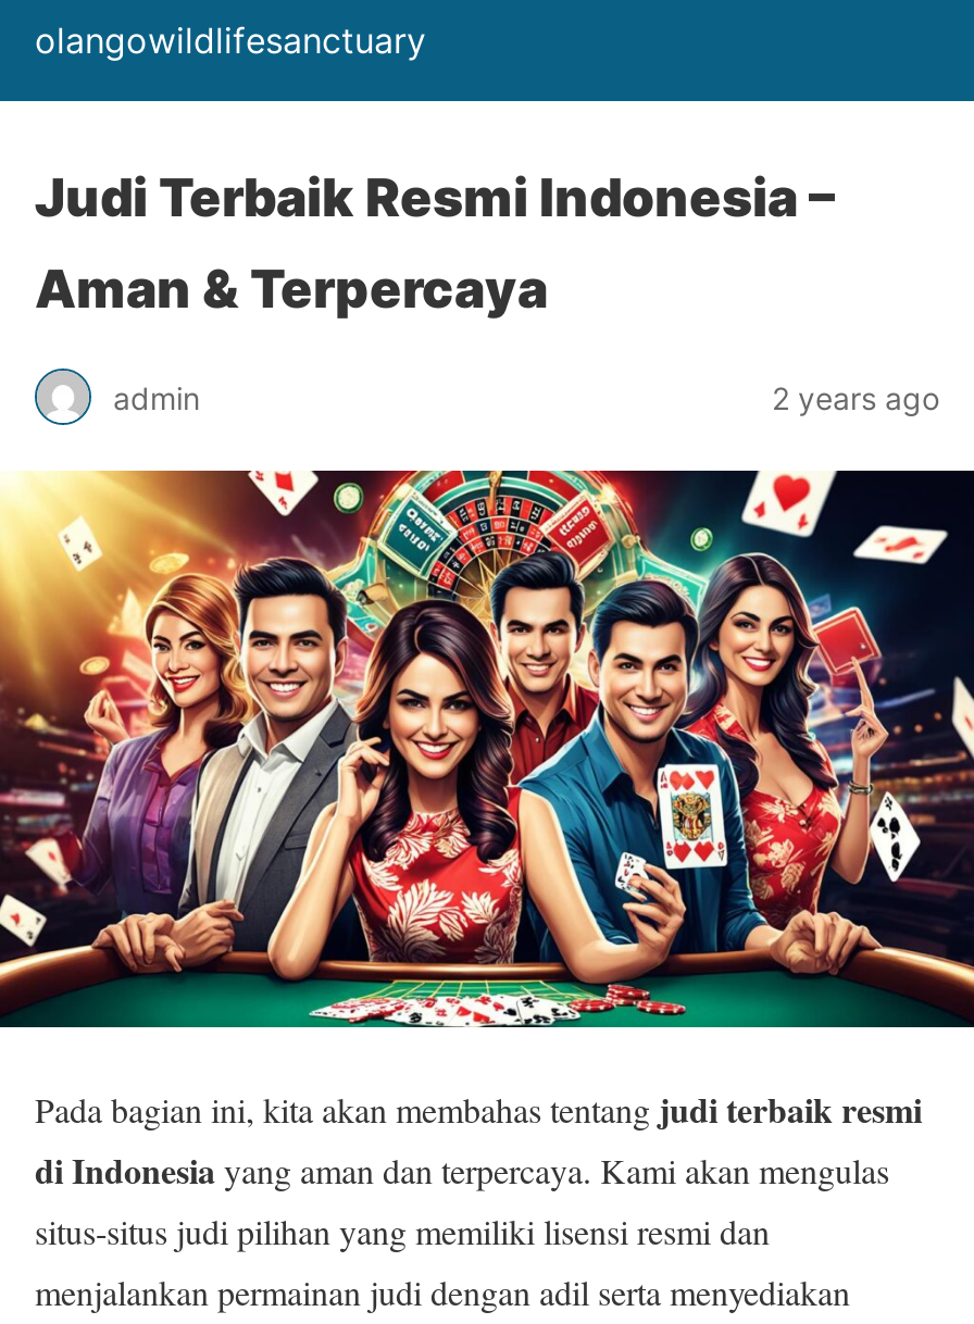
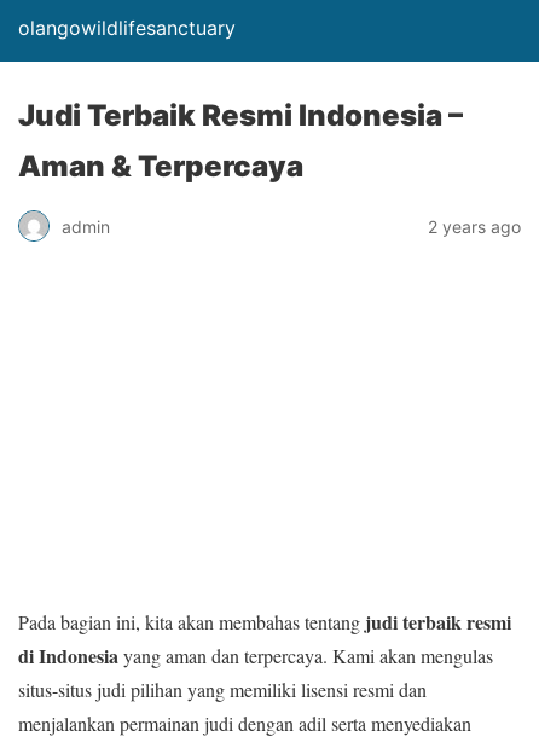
[7,469,967,1029] [image] -> none

